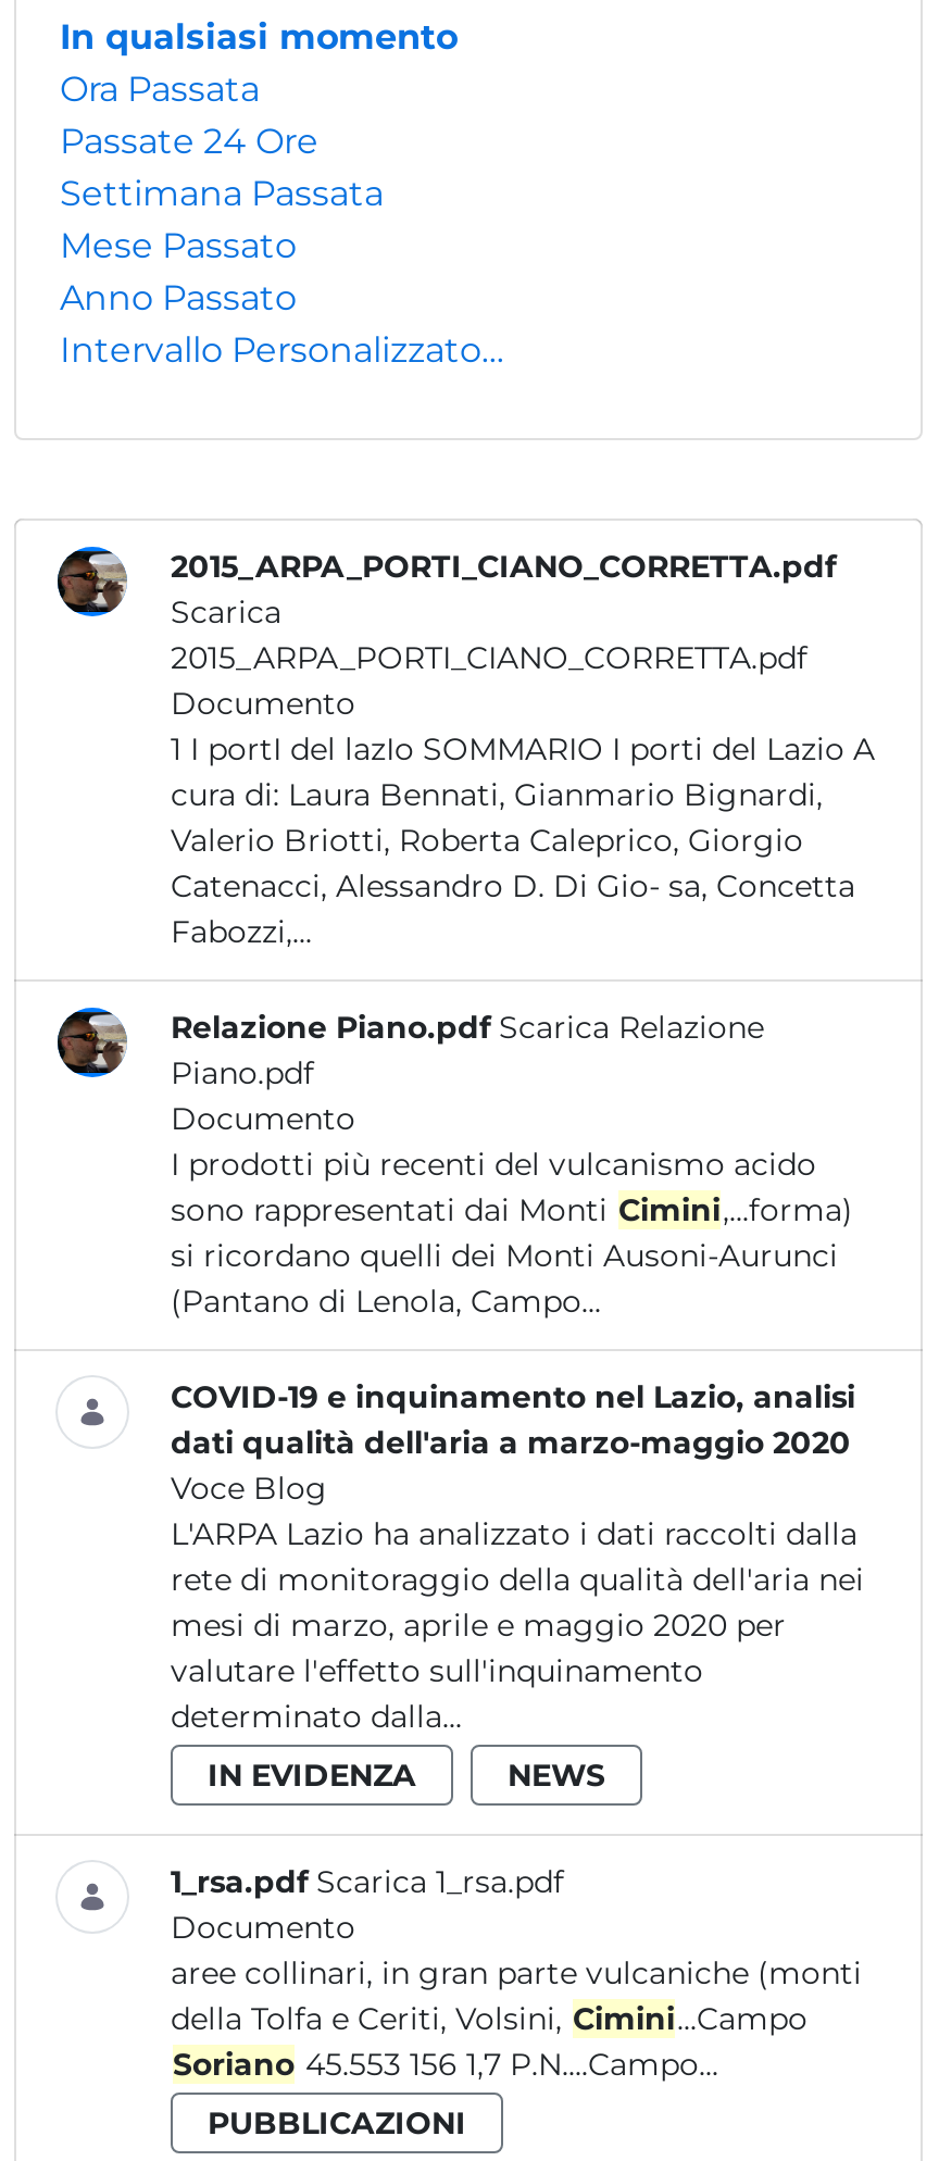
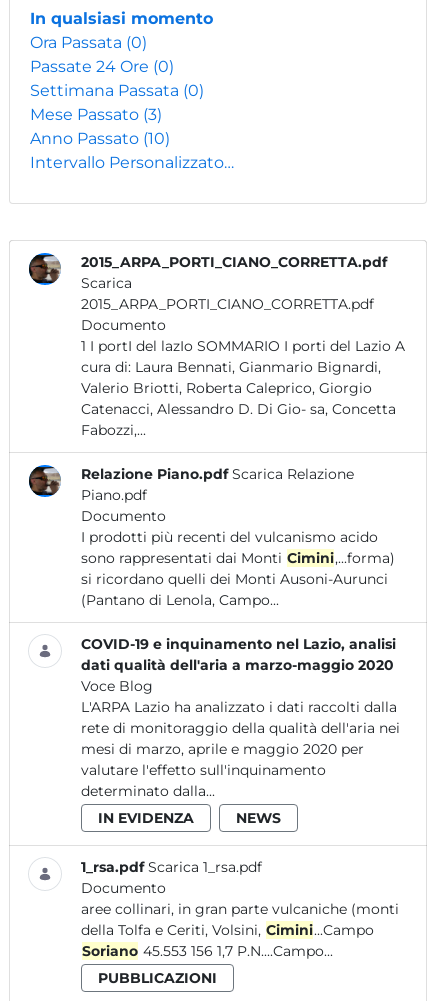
[60,68,384,318] Ora Passata | Passate 24 Ore | Settimana Passata | Mese Passato | Anno Passato -> [30,33,204,148] Ora Passata (0) | Passate 24 Ore (0) | Settimana Passata (0) | Mese Passato (3) | Anno Passato (10)

